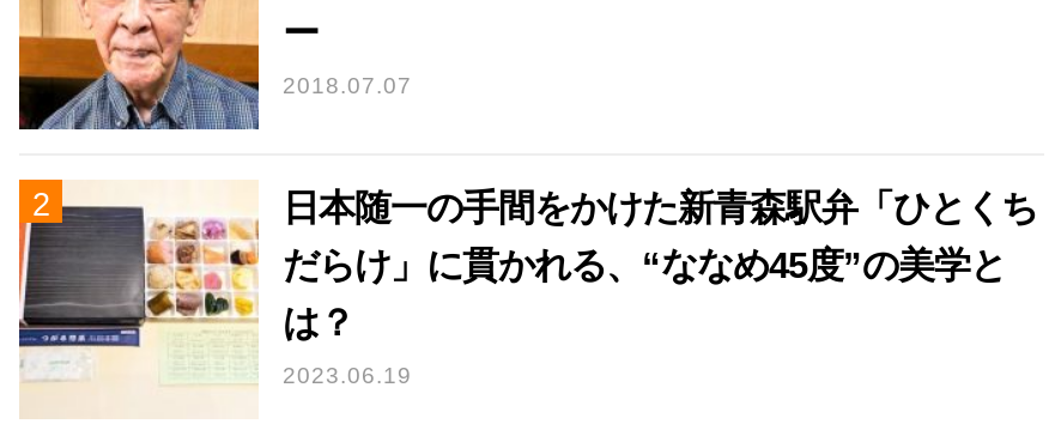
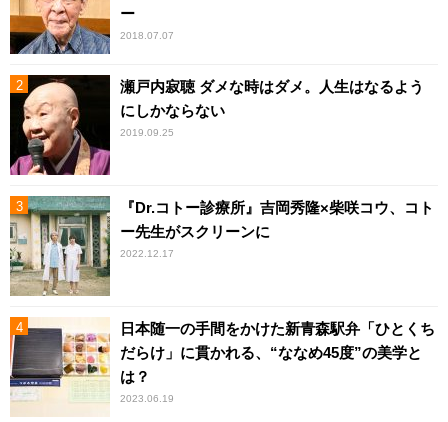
none -> [9,74,424,176] [image] | 瀬戸内寂聴 ダメな時はダメ。人生はなるよう | にしかならない | 2019.09.25
none -> [9,195,434,296] [image] | 『Dr.コトー診療所』吉岡秀隆×柴咲コウ、コト | ー先生がスクリーンに | 2022.12.17

